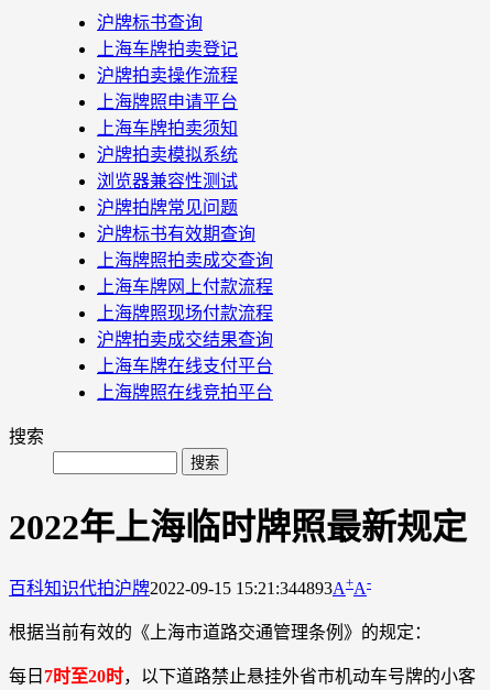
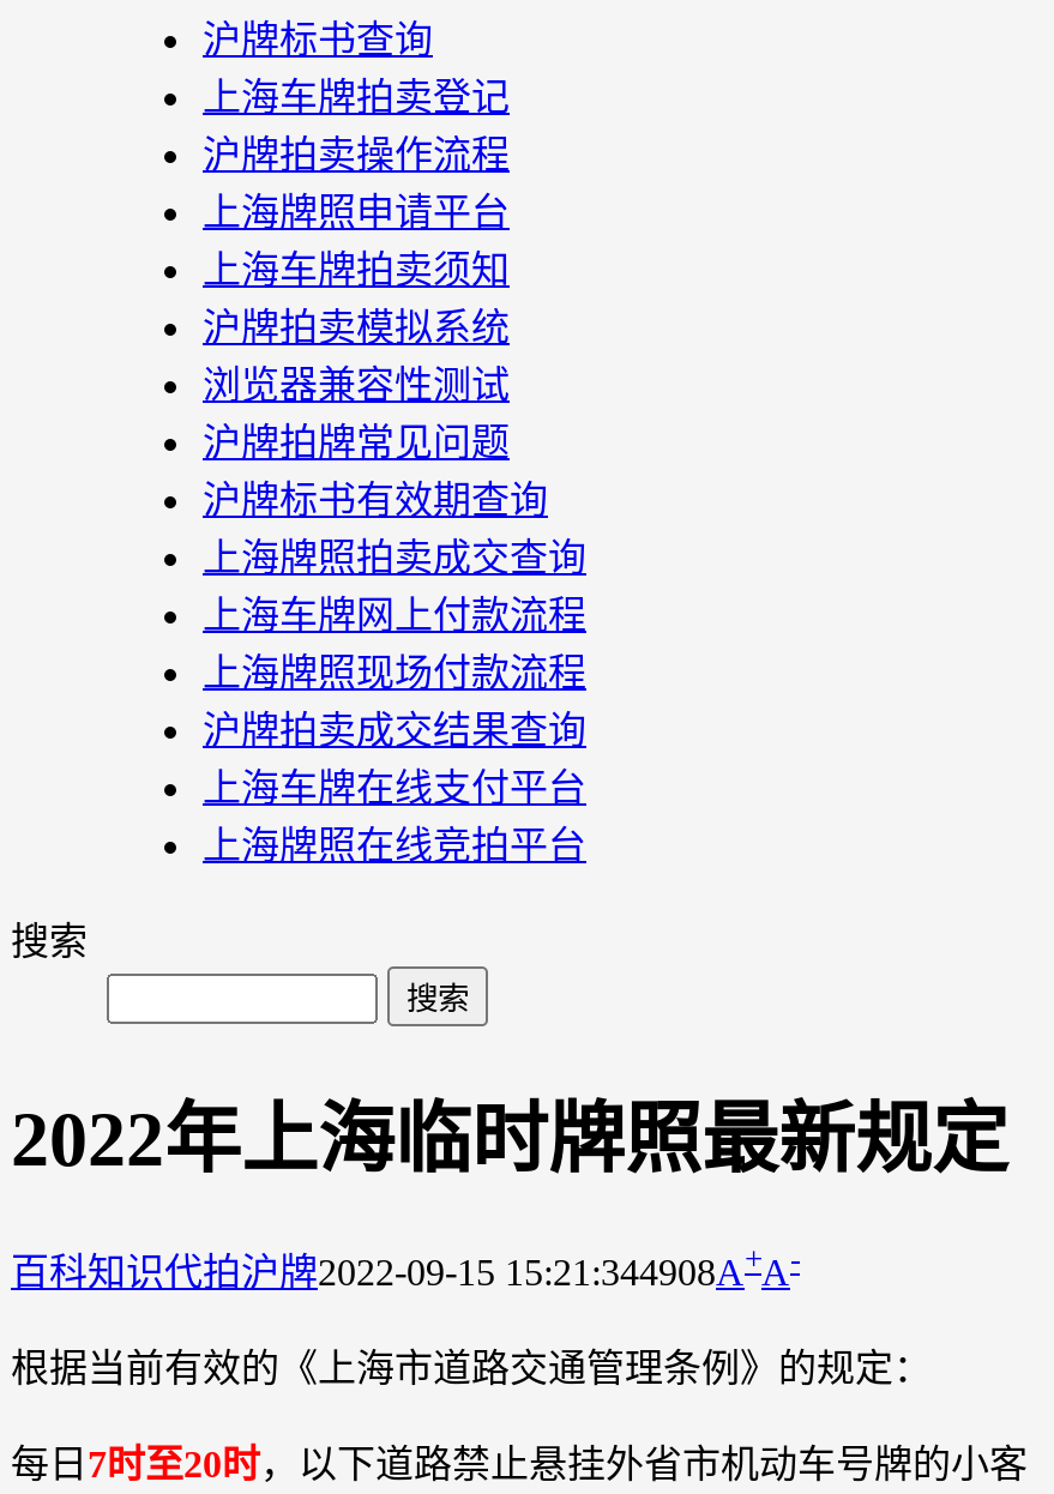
[9,574,371,597] 百科知识代拍沪牌2022-09-15 15:21:344893A+A- -> [11,1241,800,1292] 百科知识代拍沪牌2022-09-15 15:21:344908A+A-

